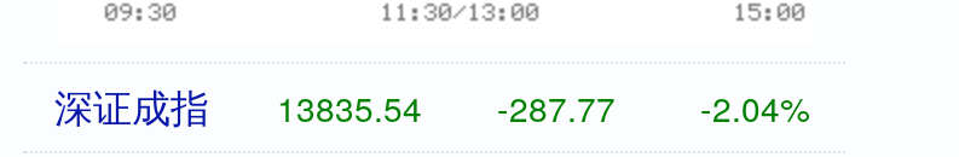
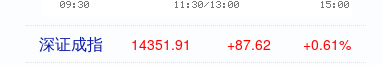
[277,82,422,131] 13835.54 -> [131,34,191,54] 14351.91
[497,82,616,131] -287.77 -> [227,34,271,54] +87.62
[700,82,809,131] -2.04% -> [303,34,351,54] +0.61%

